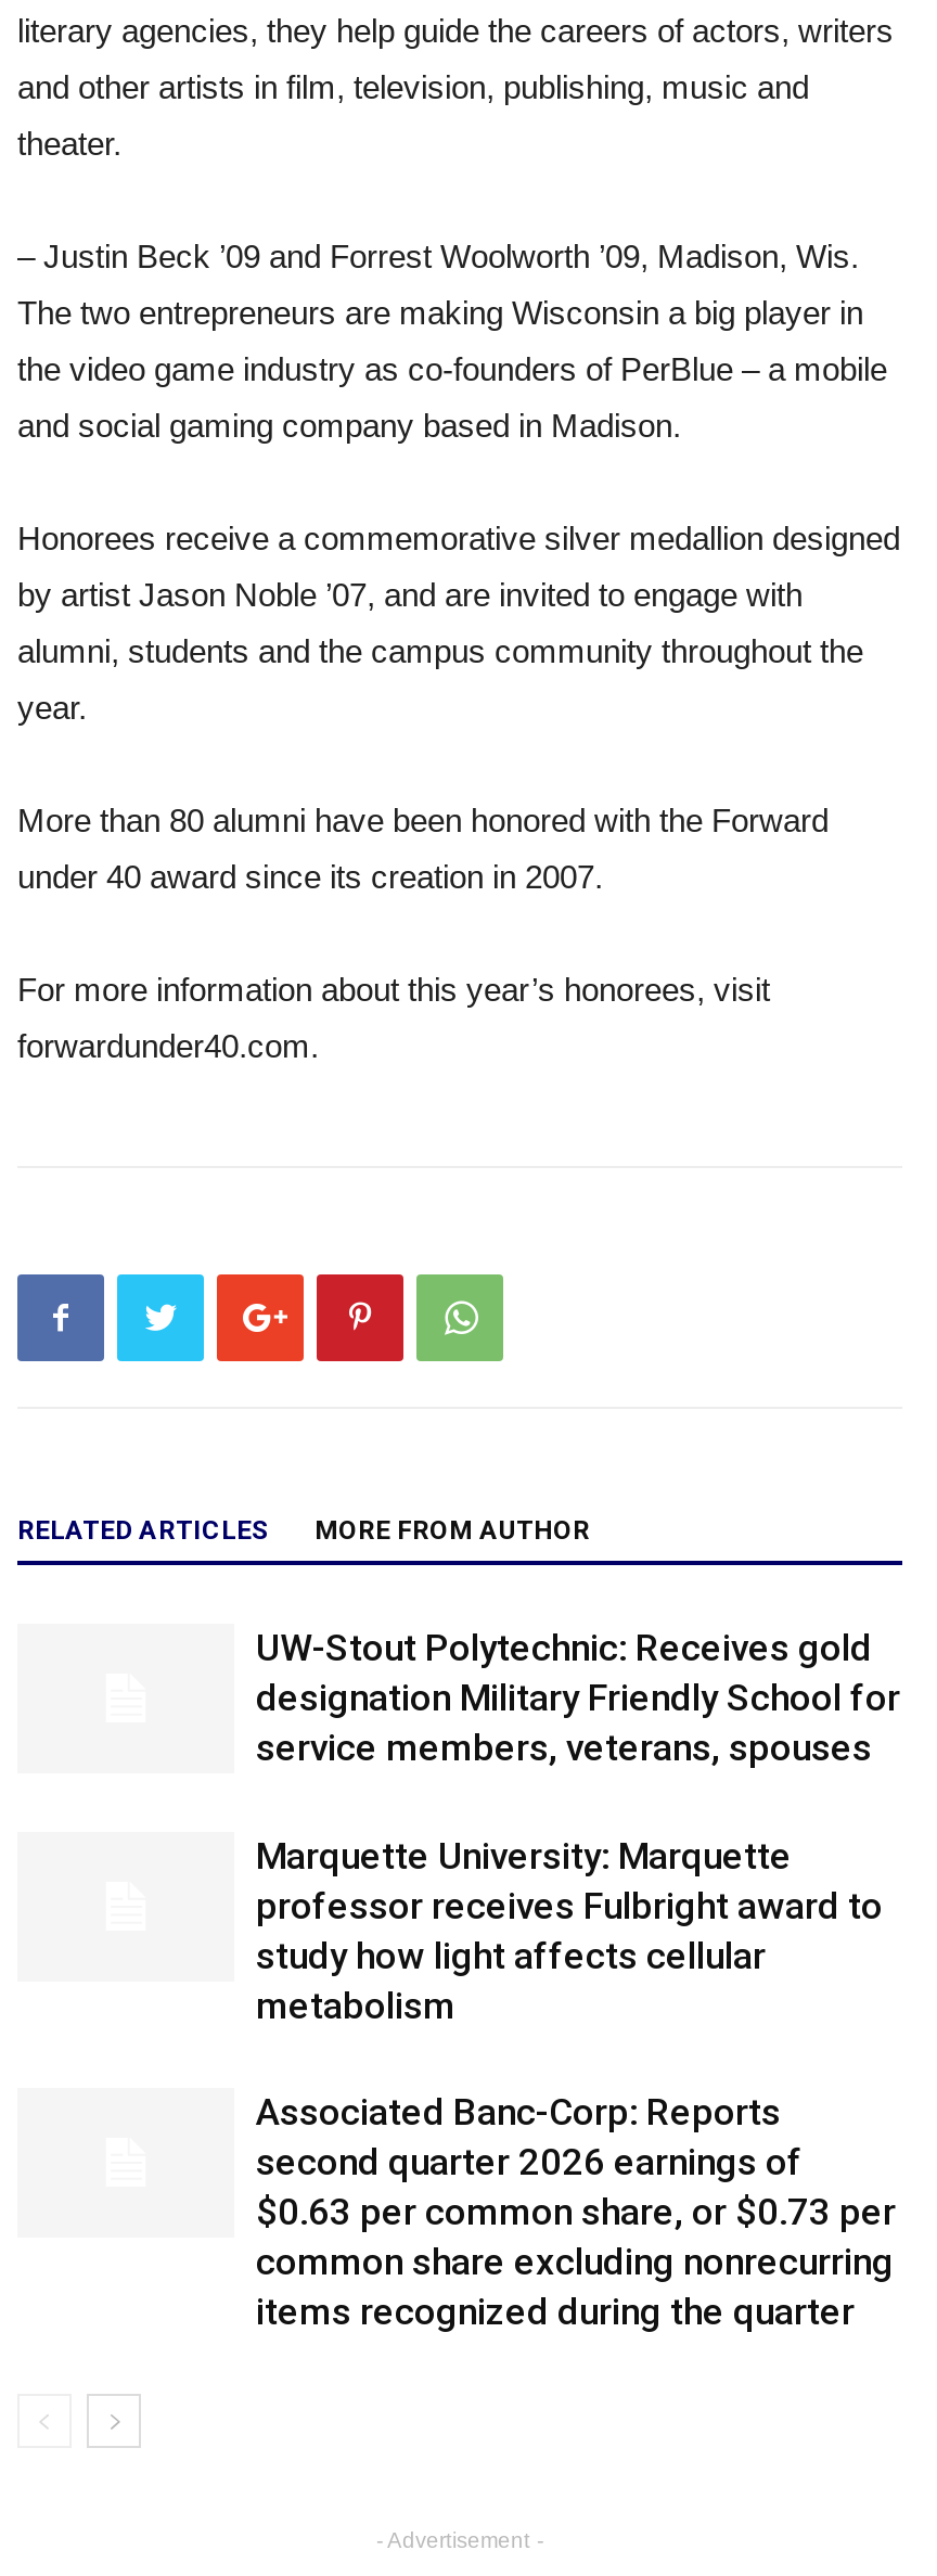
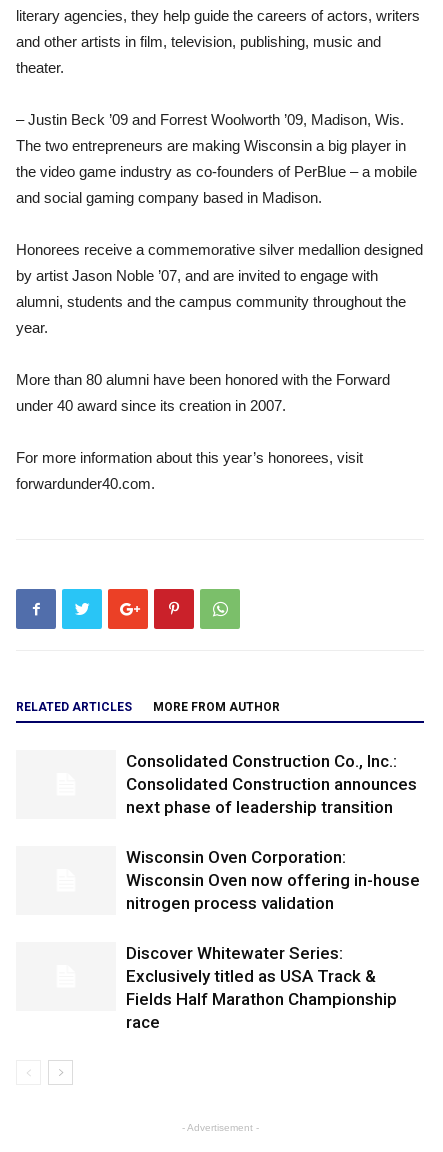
[256,1626,900,1769] UW-Stout Polytechnic: Receives gold | designation Military Friendly School for | service members, veterans, spouses -> [126,751,417,817] Consolidated Construction Co., Inc.: | Consolidated Construction announces | next phase of leadership transition
[256,1834,883,2027] Marquette University: Marquette | professor receives Fulbright award to | study how light affects cellular | metabolism -> [126,847,420,913] Wisconsin Oven Corporation: | Wisconsin Oven now offering in-house | nitrogen process validation
[256,2090,896,2333] Associated Banc-Corp: Reports | second quarter 2026 earnings of | $0.63 per common share, or $0.73 per | common share excluding nonrecurring | items recognized during the quarter -> [126,943,397,1032] Discover Whitewater Series: | Exclusively titled as USA Track & | Fields Half Marathon Championship | race

